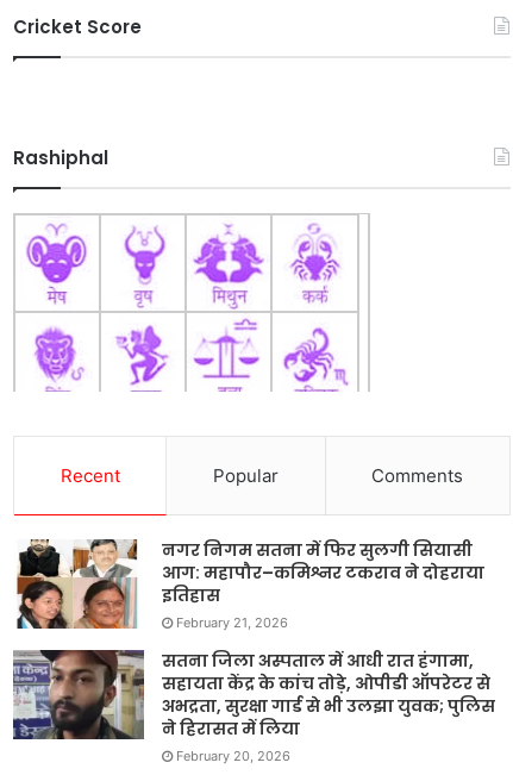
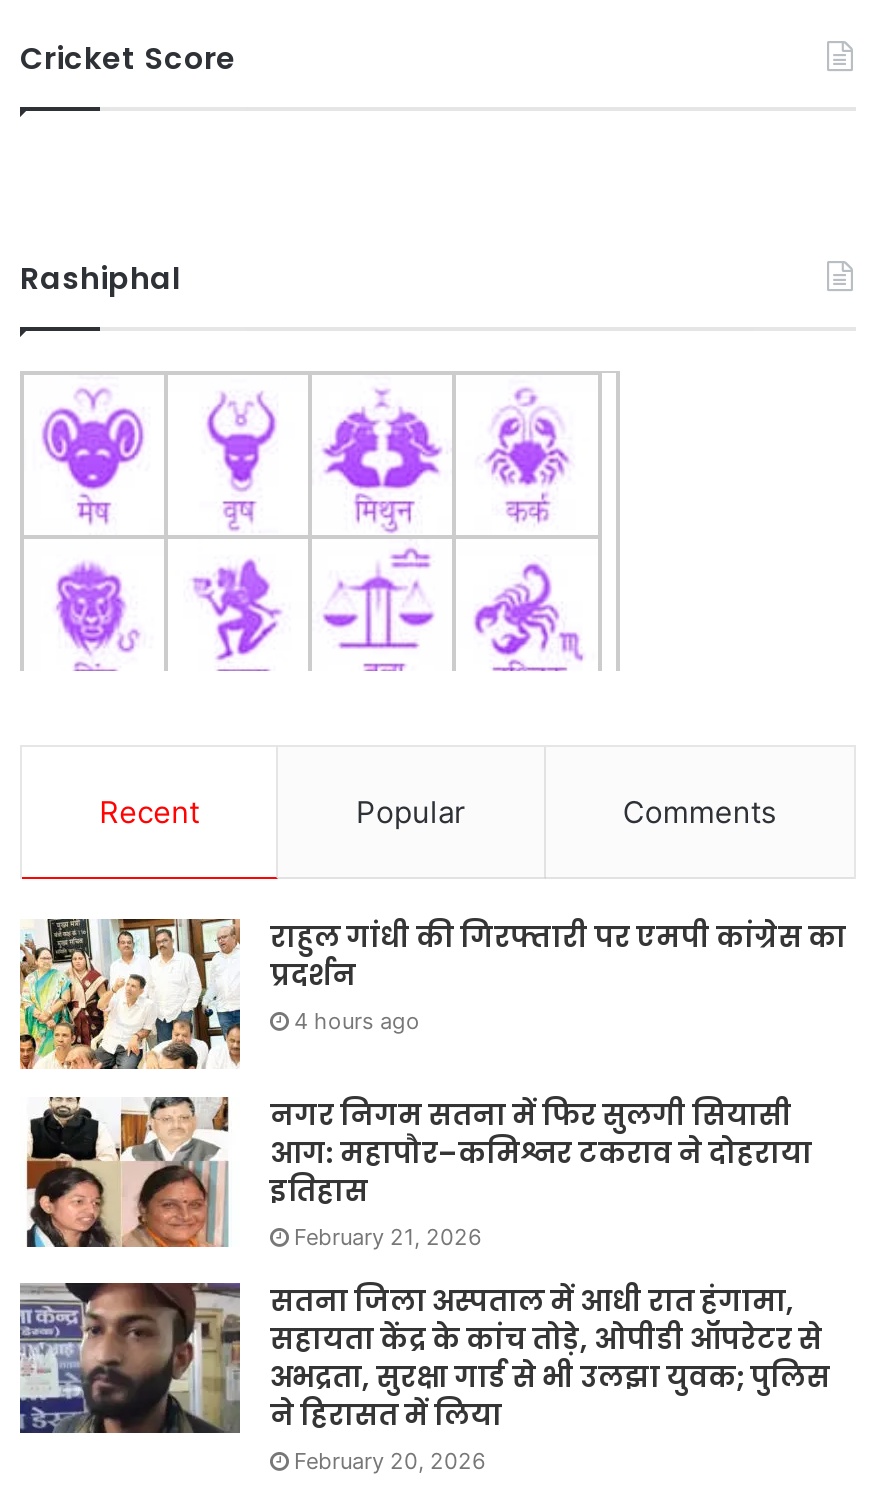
none -> [18,916,846,1070] [image] | राहुल गांधी की गिरफ्तारी पर एमपी कांग्रेस का | प्रदर्शन | 4 hours ago

